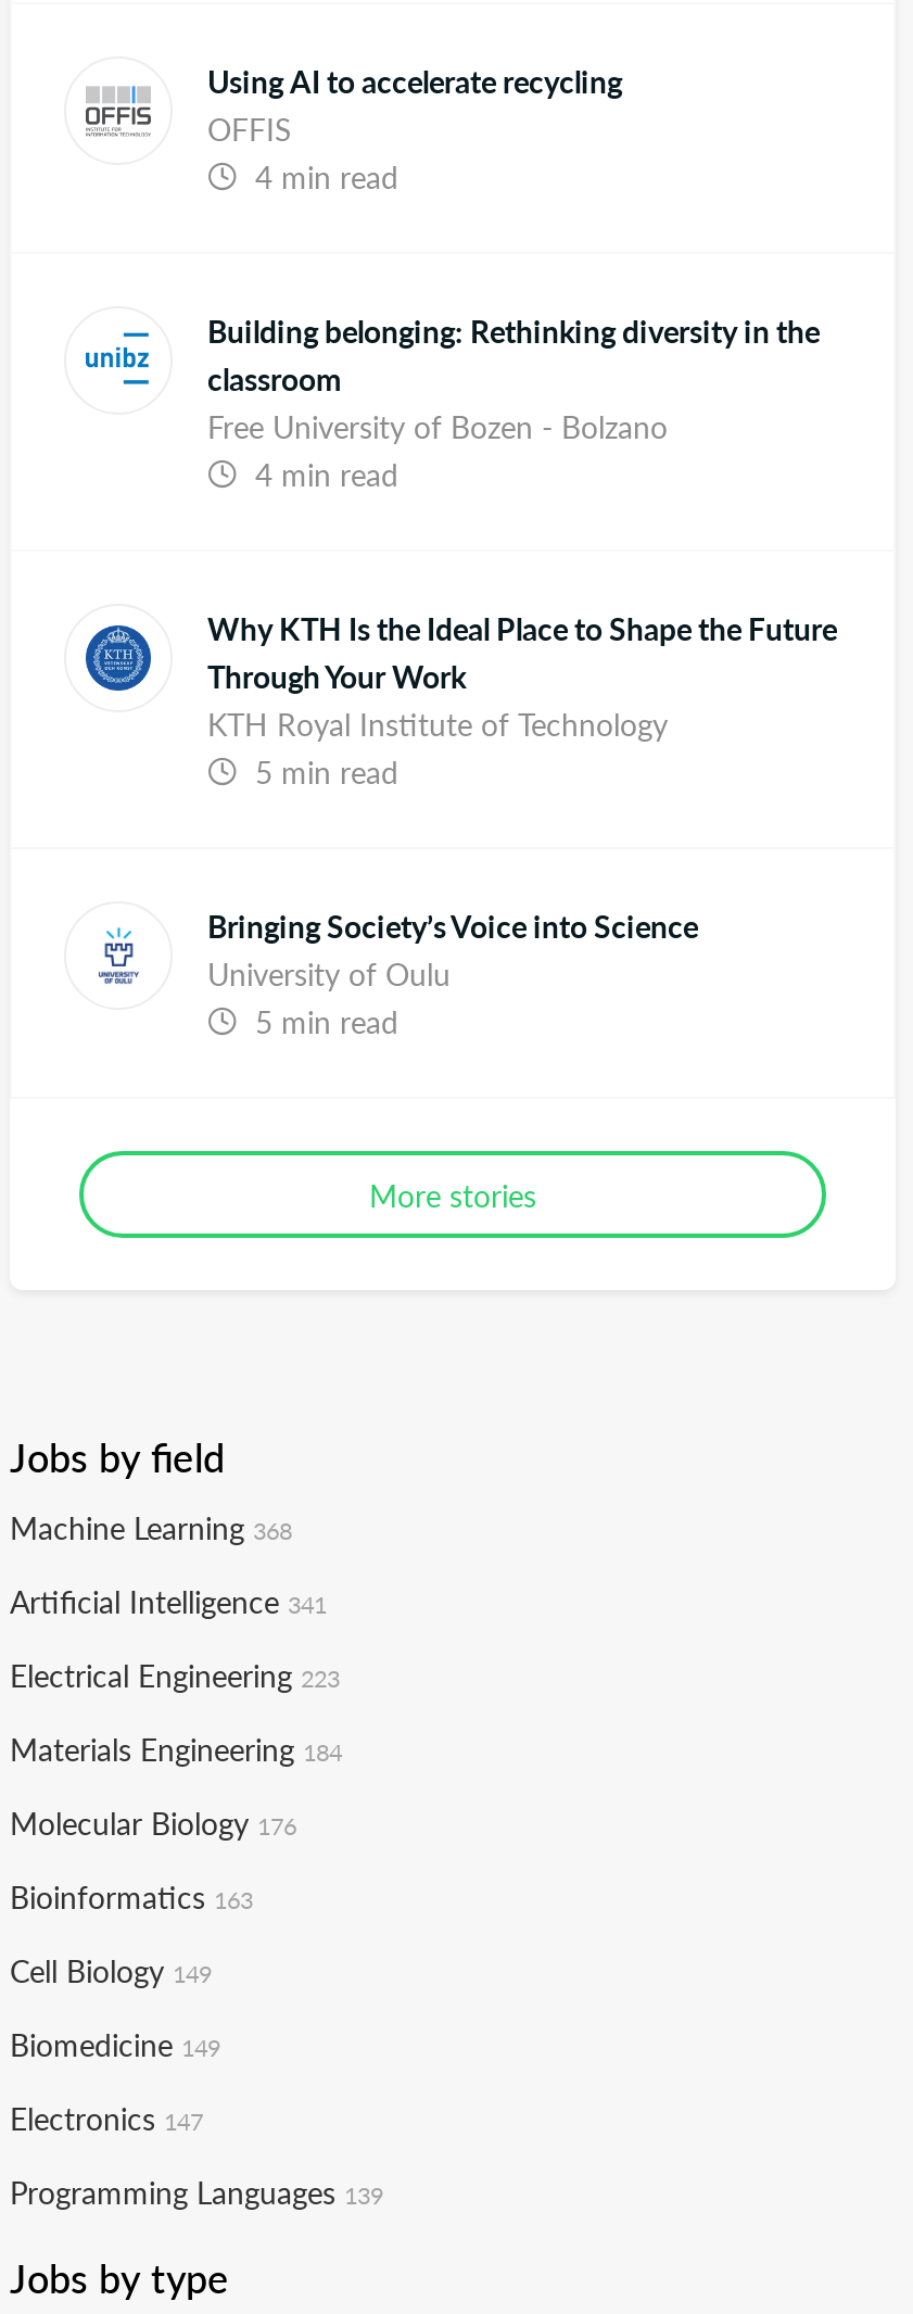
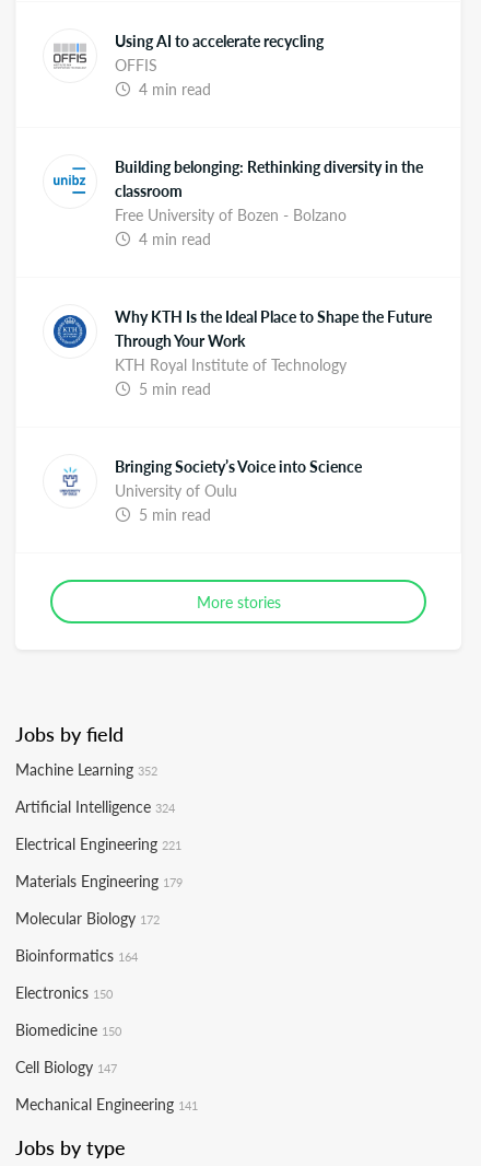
[10,1505,292,1548] Machine Learning 368 -> [15,758,157,780] Machine Learning 352
[10,1579,327,1622] Artificial Intelligence 341 -> [15,795,175,817] Artificial Intelligence 324
[10,1653,340,1696] Electrical Engineering 223 -> [15,832,181,854] Electrical Engineering 221
[10,1727,342,1770] Materials Engineering 184 -> [15,870,183,891] Materials Engineering 179
[10,1800,296,1844] Molecular Biology 176 -> [15,907,160,929] Molecular Biology 172
[10,1874,253,1918] Bioinformatics 163 -> [15,944,138,966] Bioinformatics 164
[10,1948,212,1991] Cell Biology 149 -> [15,981,113,1003] Electronics 150
[10,2022,220,2065] Biomedicine 149 -> [15,1018,121,1040] Biomedicine 150
[10,2096,203,2139] Electronics 147 -> [15,1056,117,1077] Cell Biology 147
[10,2170,383,2213] Programming Languages 139 -> [15,1093,198,1115] Mechanical Engineering 141

